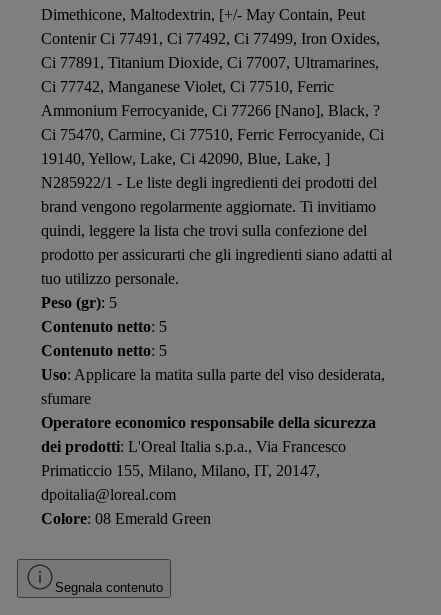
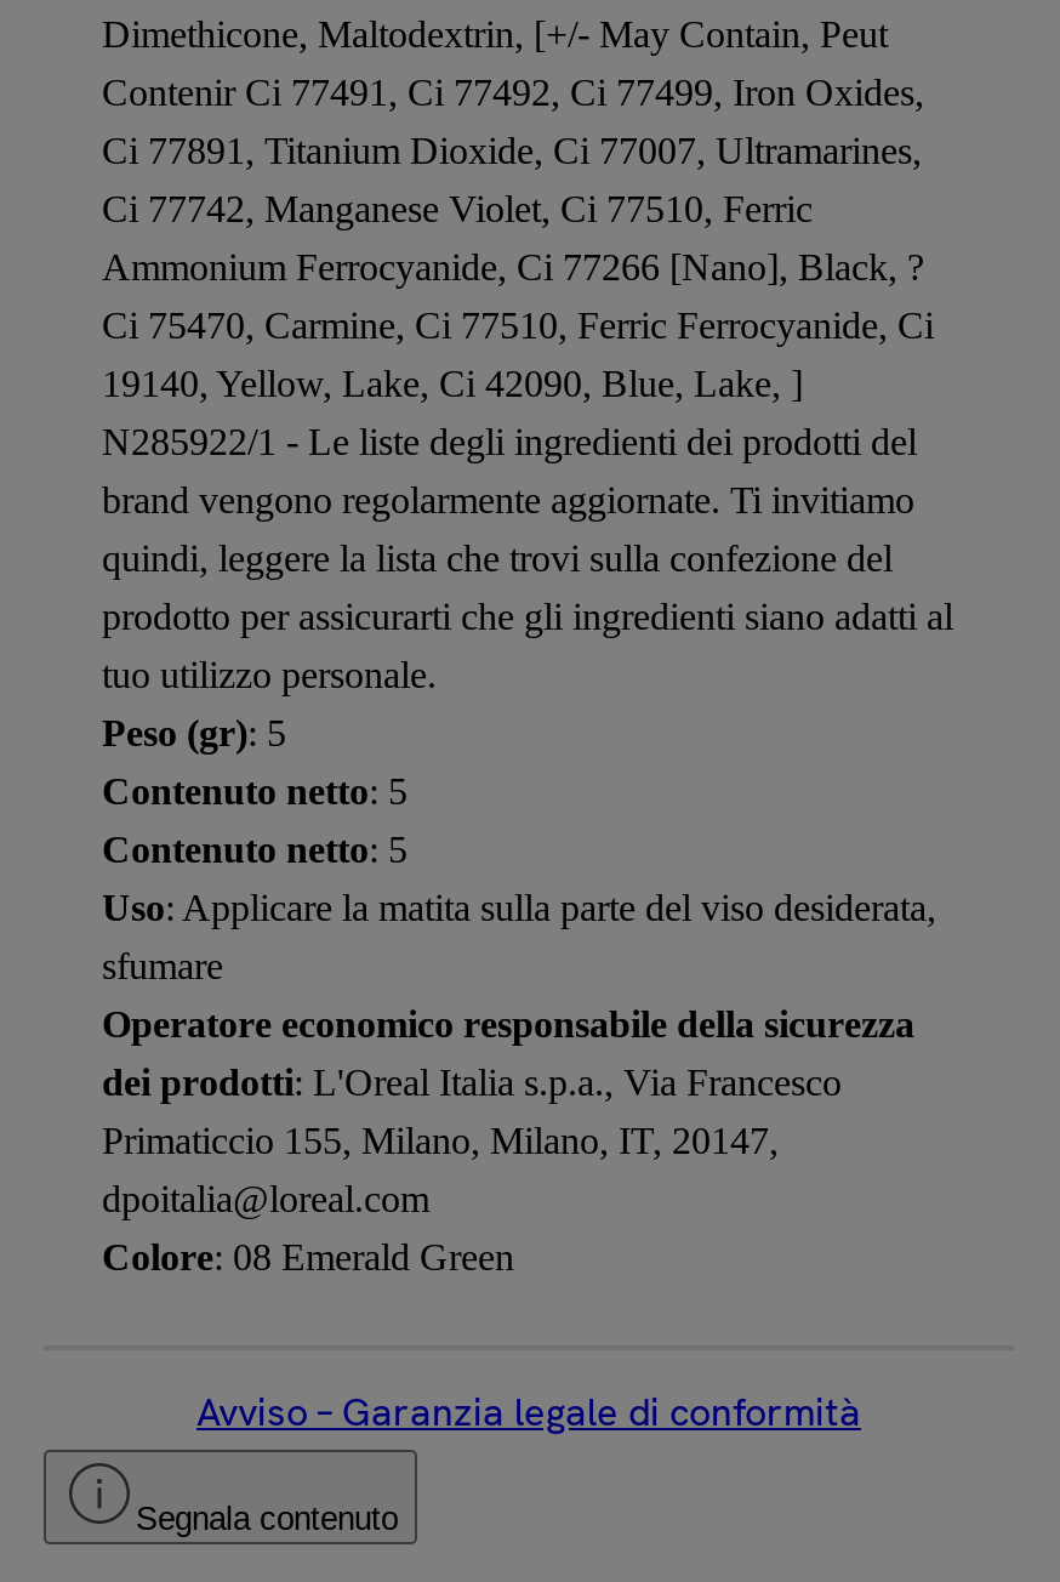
none -> [196,1386,861,1437] Avviso – Garanzia legale di conformità

